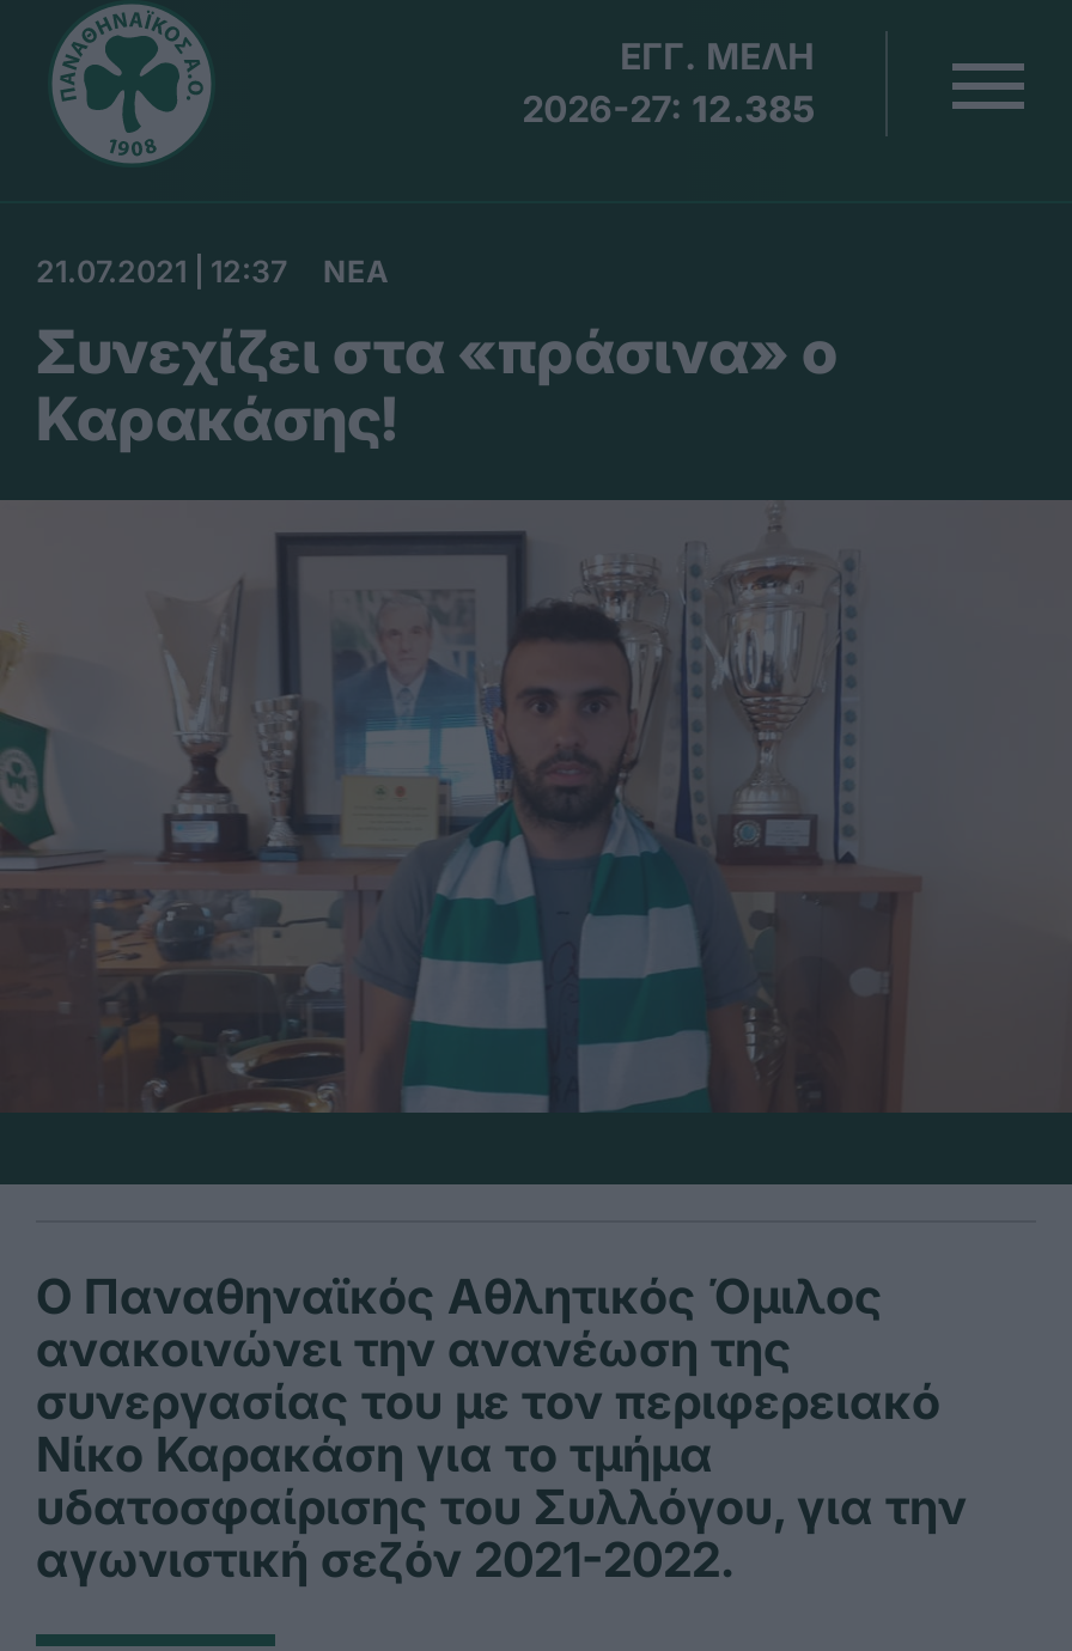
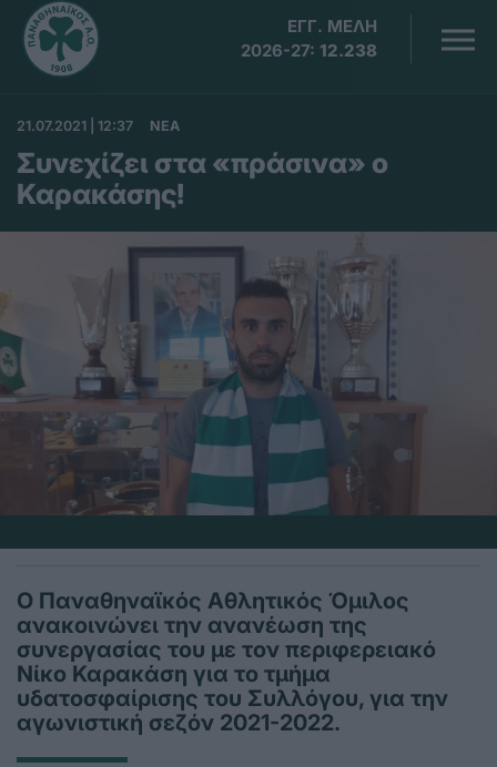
[522,86,814,132] 2026-27: 12.385 -> [241,40,377,61] 2026-27: 12.238

